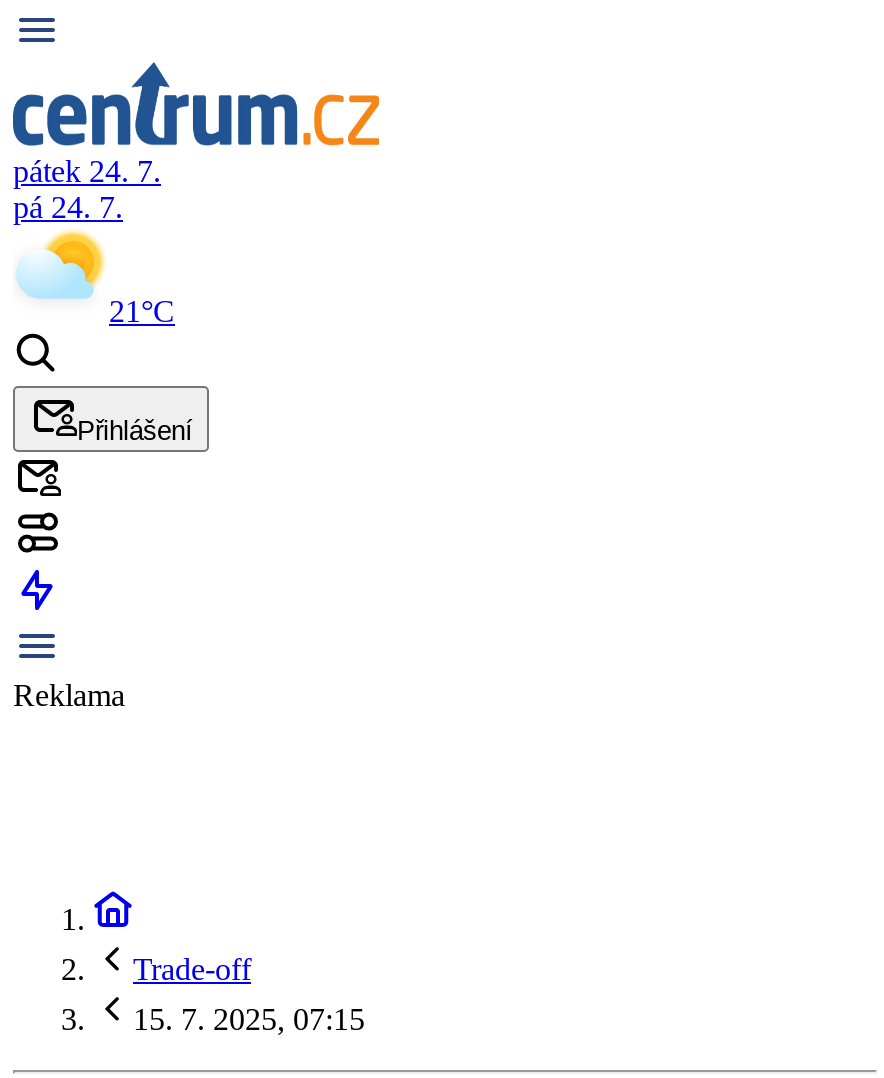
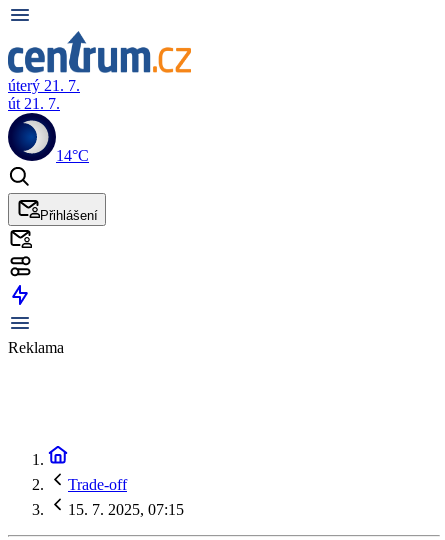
[13,154,161,224] pátek 24. 7. | pá 24. 7. -> [8,77,80,112] úterý 21. 7. | út 21. 7.
[13,240,175,328] [image] | 21°C -> [7,120,89,164] [image] | 14°C

